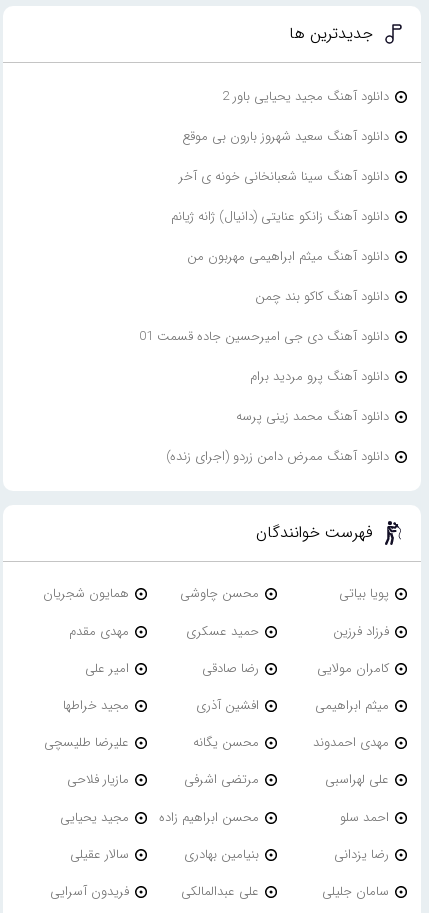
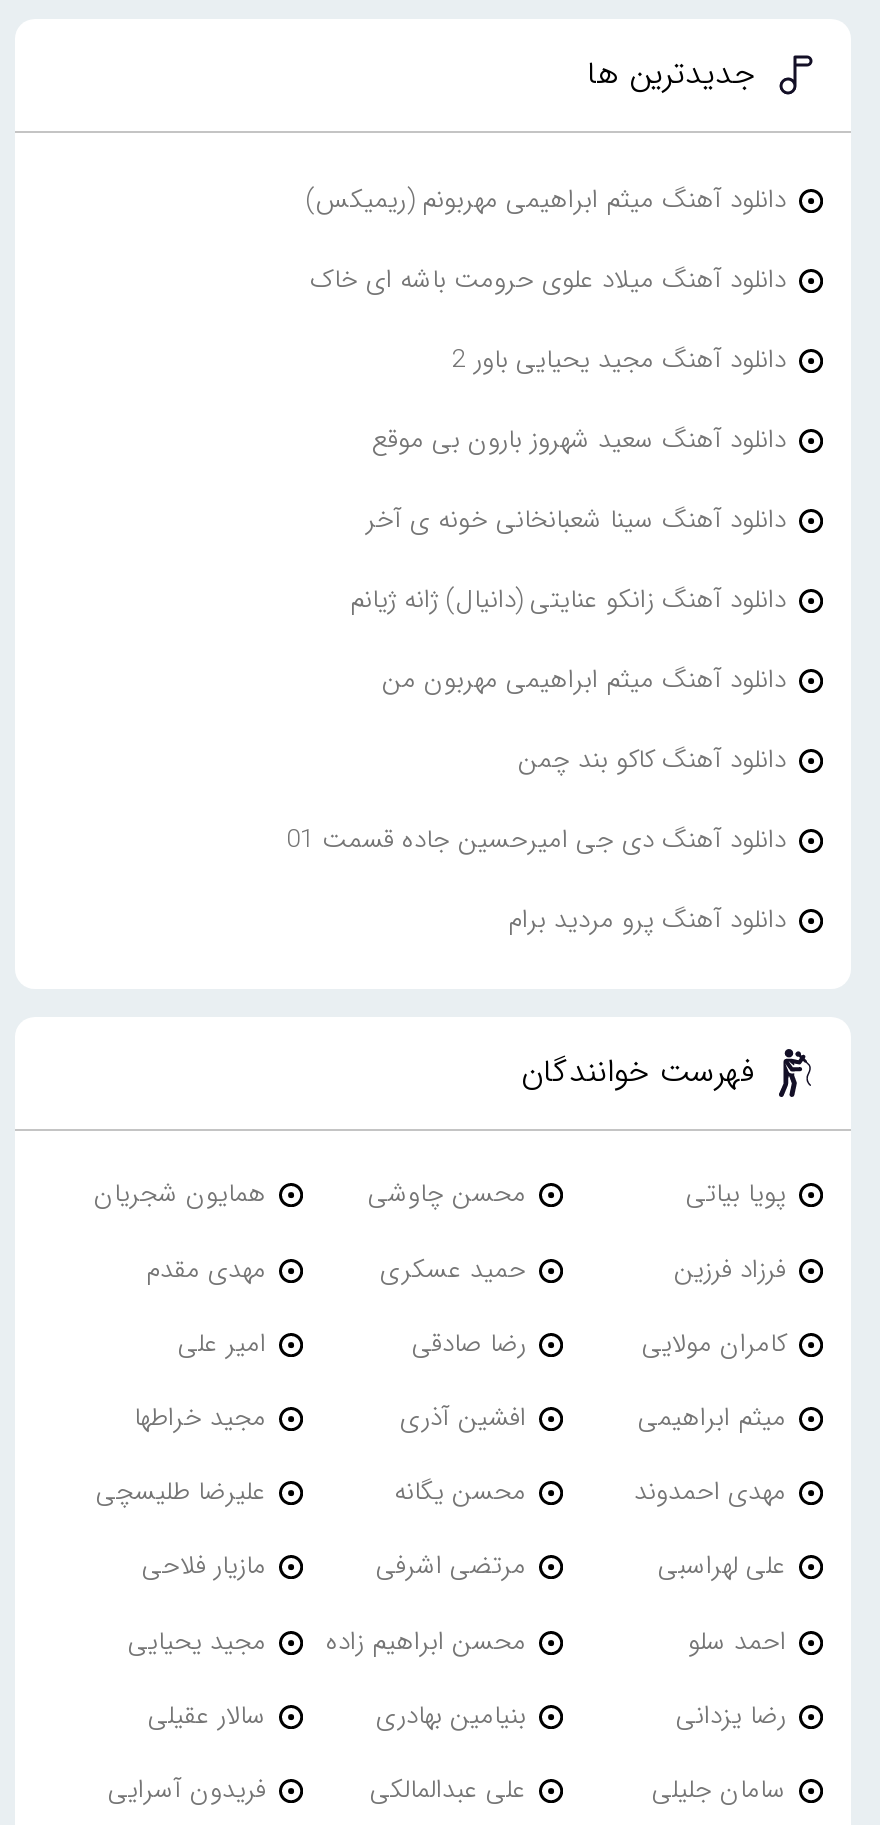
none -> [306,179,786,301] دانلود آهنگ میثم ابراهیمی مهربونم (ریمیکس) | دانلود آهنگ میلاد علوی حرومت باشه ای خاک
moved [170,86,388,387] -> [350,339,786,941]: دانلود آهنگ مجید یحیایی باور 2 | دانلود آهنگ سعید شهروز بارون بی موقع | دانلود آهنگ سینا شعبانخانی خونه ی آخر | دانلود آهنگ زانکو عنایتی (دانیال) ژانه ژیانم | دانلود آهنگ میثم ابراهیمی مهربون من | دانلود آهنگ کاکو بند چمن | دانلود آهنگ پرو مردید برام
[165,406,388,467] دانلود آهنگ محمد زینی پرسه | دانلود آهنگ ممرض دامن زردو (اجرای زنده) -> none

